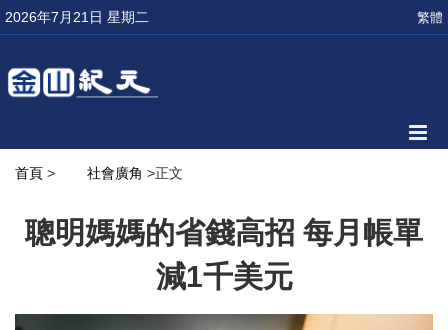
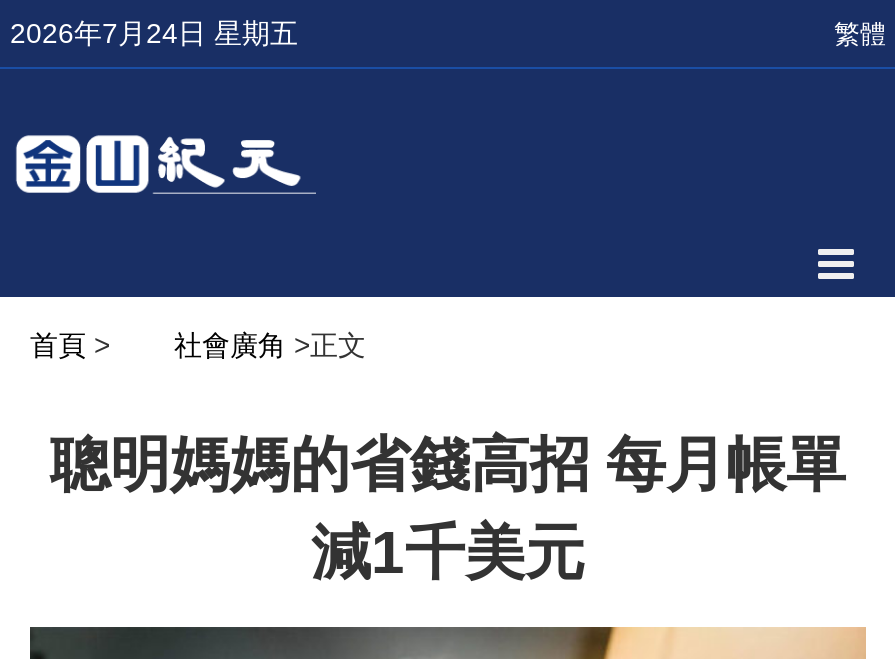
[5,9,149,25] 2026年7月21日 星期二 -> [10,17,298,49] 2026年7月24日 星期五

